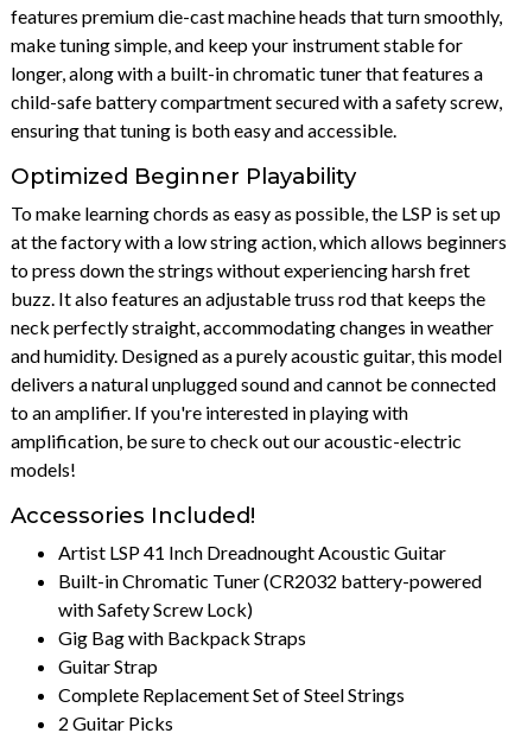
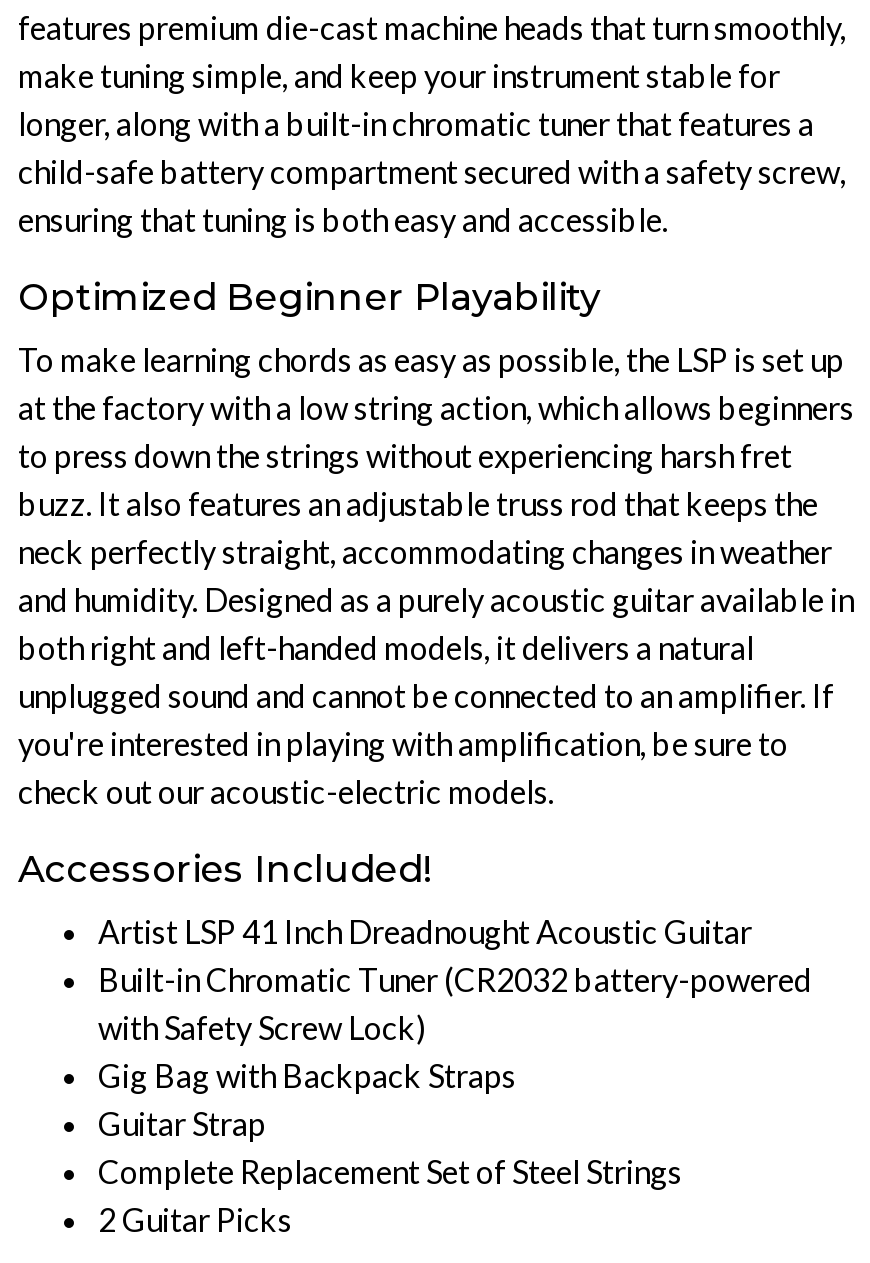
[11,344,502,480] and humidity. Designed as a purely acoustic guitar, this model | delivers a natural unplugged sound and cannot be connected | to an amplifier. If you're interested in playing with | amplification, be sure to check out our acoustic-electric | models! -> [18,580,854,810] and humidity. Designed as a purely acoustic guitar available in | both right and left-handed models, it delivers a natural | unplugged sound and cannot be connected to an amplifier. If | you're interested in playing with amplification, be sure to | check out our acoustic-electric models.

